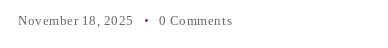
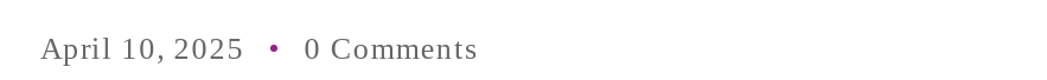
[18,13,232,28] November 18, 2025 0 Comments -> [40,32,478,67] April 10, 2025 0 Comments

